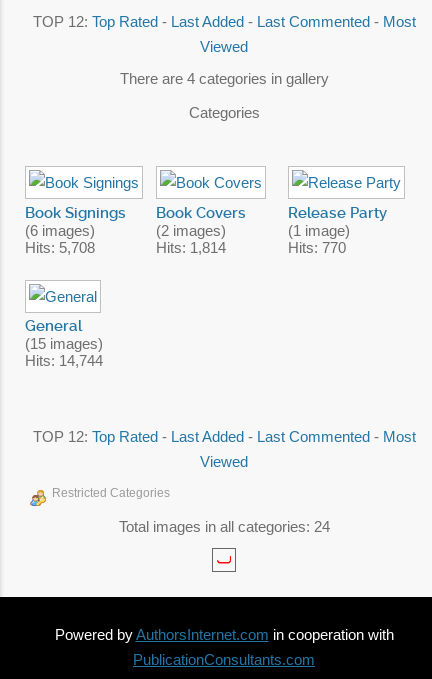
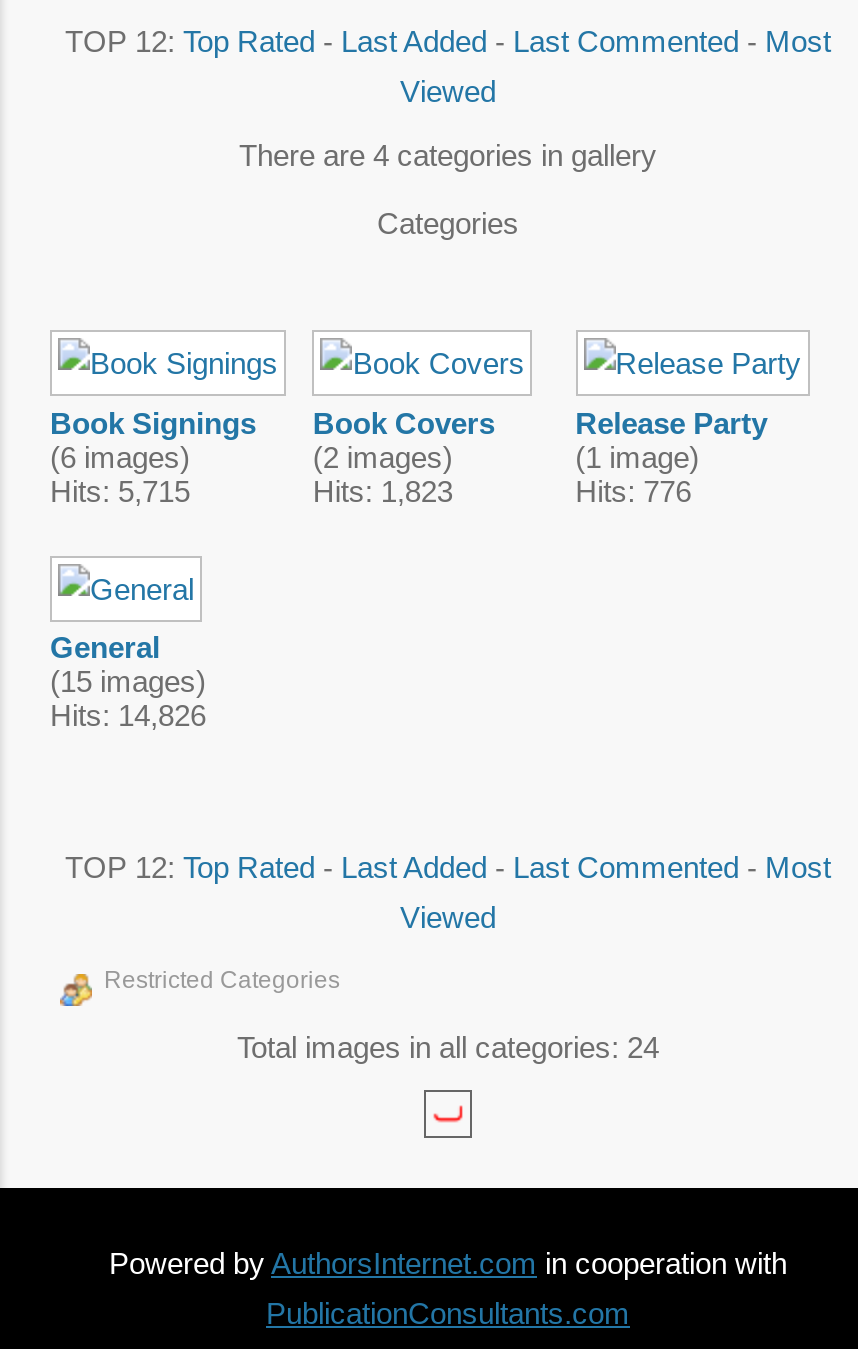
[25,238,95,255] Hits: 5,708 -> [50,473,190,507] Hits: 5,715
[156,238,226,255] Hits: 1,814 -> [313,473,453,507] Hits: 1,823
[288,238,346,255] Hits: 770 -> [575,473,691,507] Hits: 776
[25,352,103,369] Hits: 14,744 -> [50,698,206,732] Hits: 14,826

